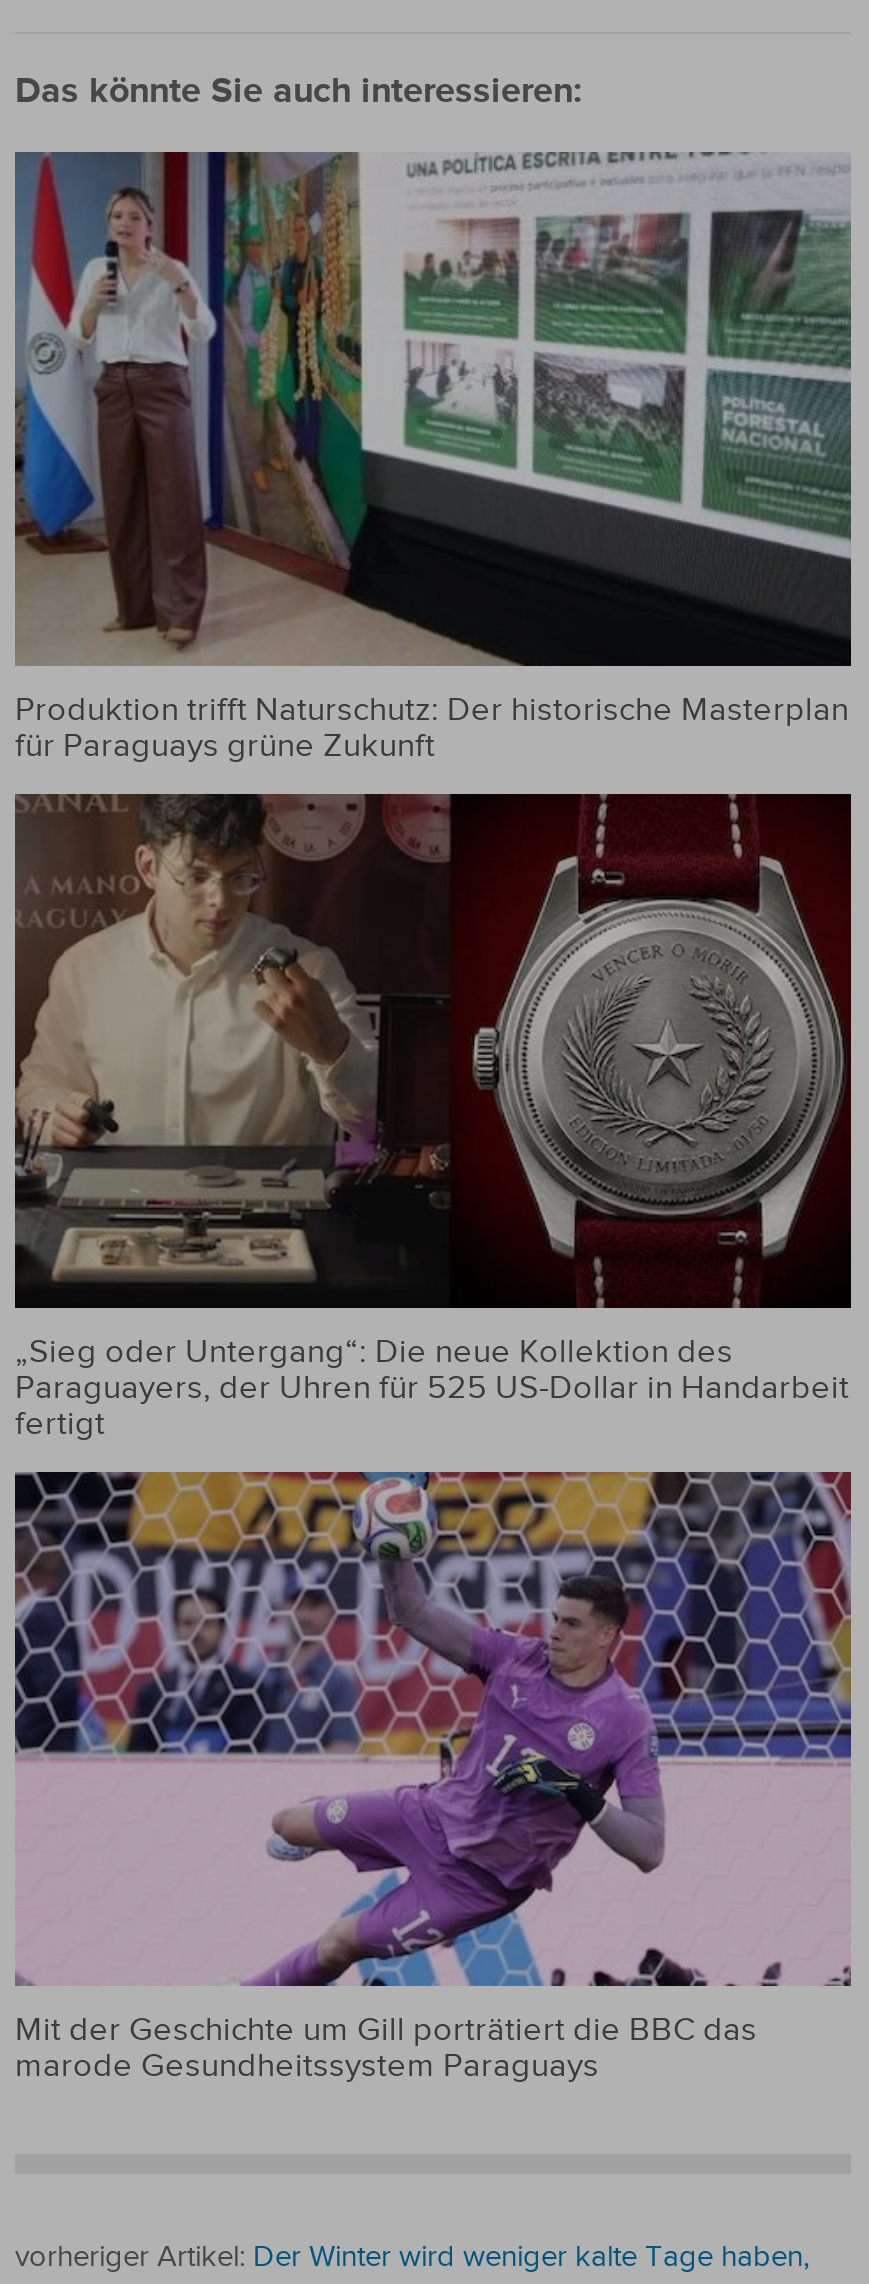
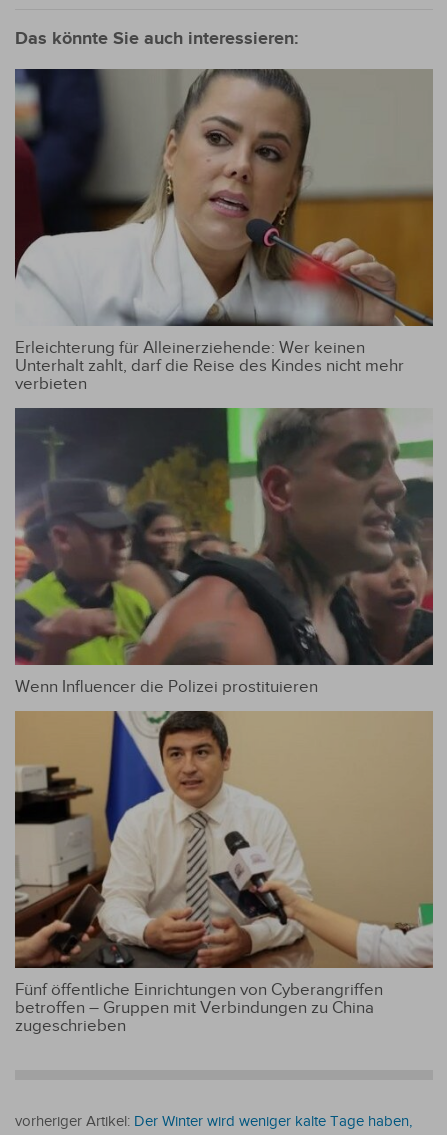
[13,150,853,767] [image] | Produktion trifft Naturschutz: Der historische Masterplan | für Paraguays grüne Zukunft -> [14,68,434,394] [image] | Erleichterung für Alleinerziehende: Wer keinen | Unterhalt zahlt, darf die Reise des Kindes nicht mehr | verbieten
[13,792,853,1444] [image] | „Sieg oder Untergang“: Die neue Kollektion des | Paraguayers, der Uhren für 525 US-Dollar in Handarbeit | fertigt -> [14,390,434,697] [image] | Wenn Influencer die Polizei prostituieren
[13,1436,853,2086] [image] | Mit der Geschichte um Gill porträtiert die BBC das | marode Gesundheitssystem Paraguays -> [14,710,434,1036] [image] | Fünf öffentliche Einrichtungen von Cyberangriffen | betroffen – Gruppen mit Verbindungen zu China | zugeschrieben

